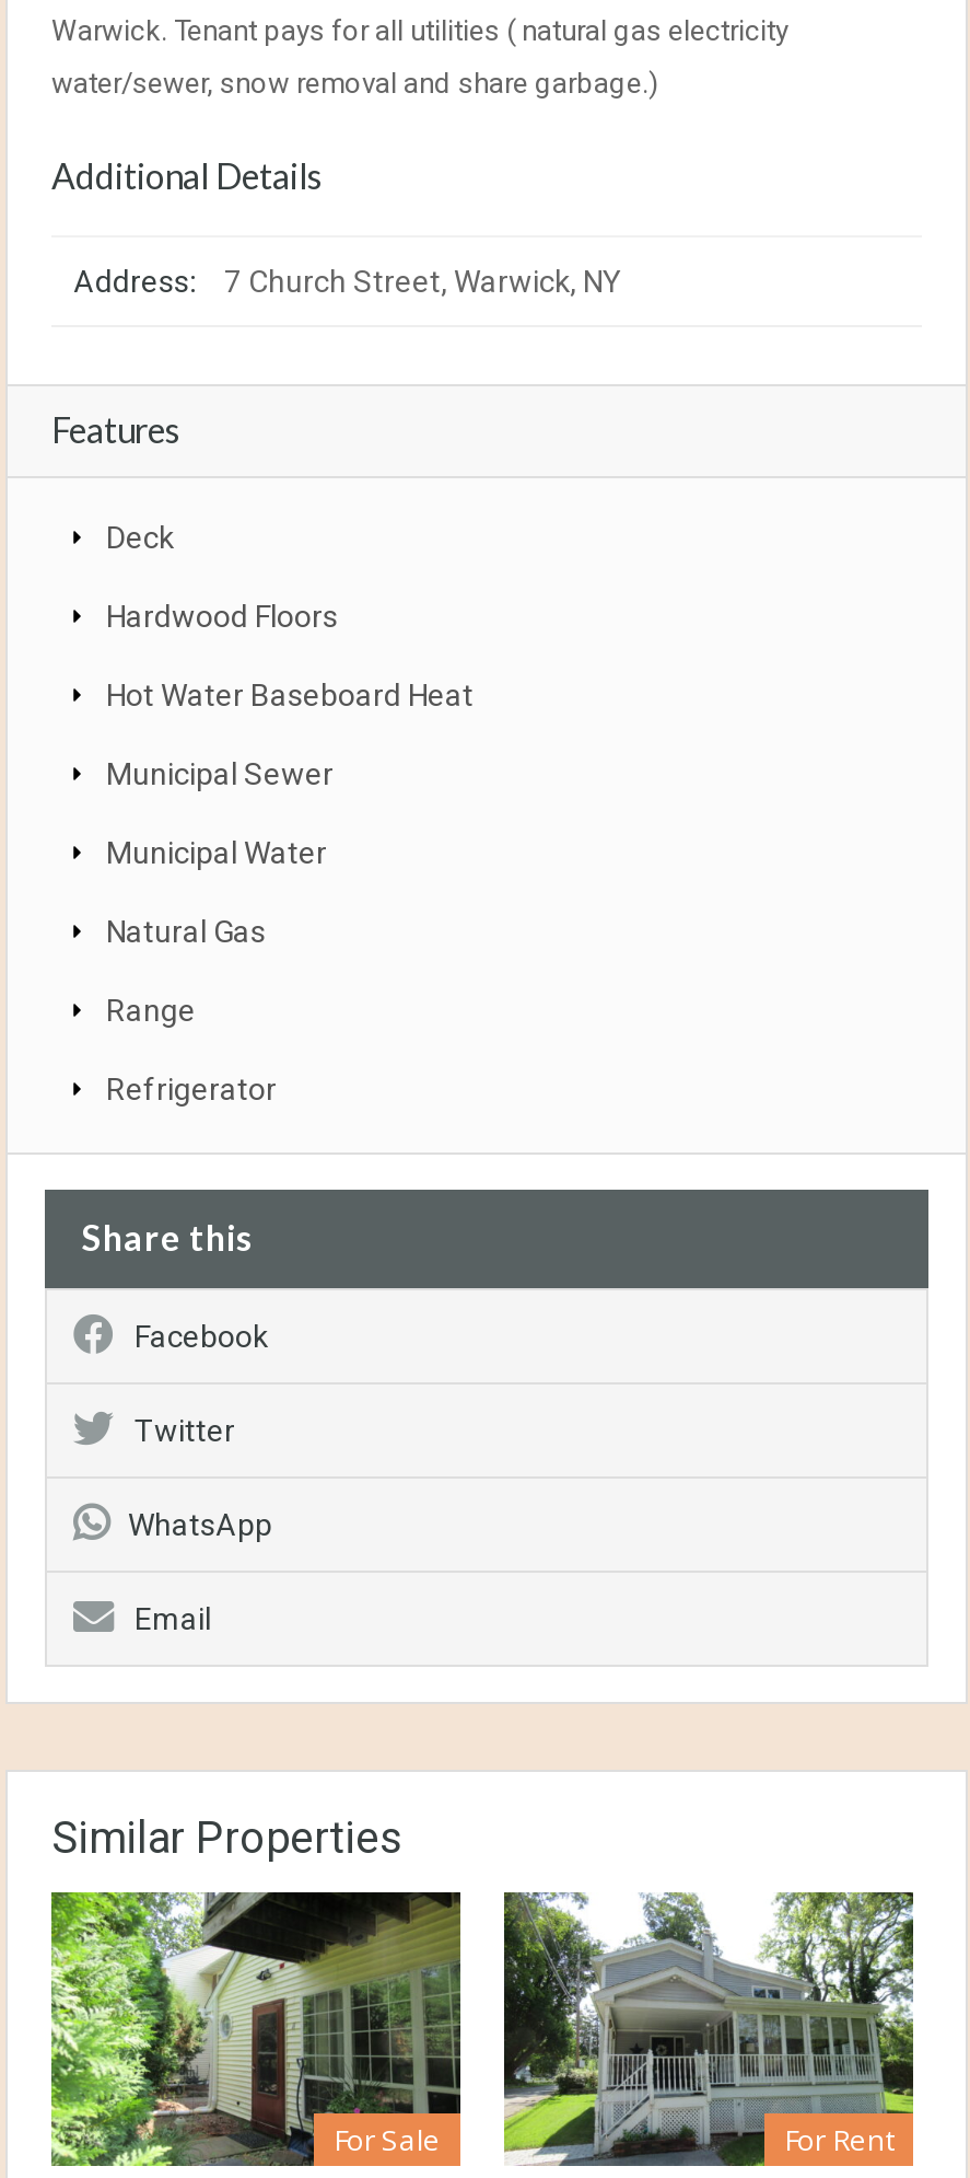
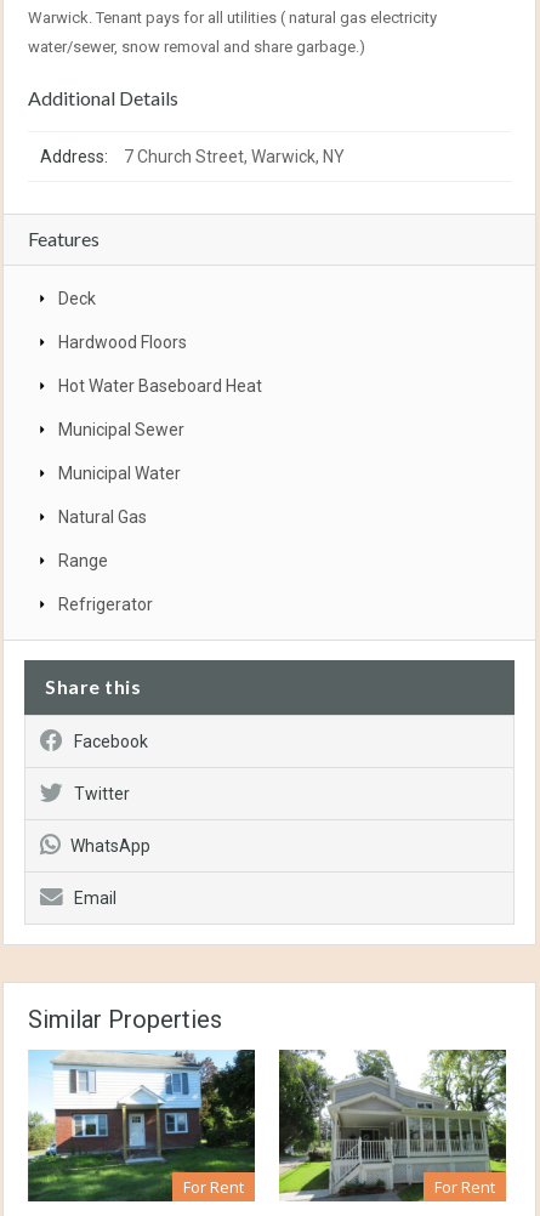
[49,1890,463,2168] [image] | For Sale -> [27,1049,256,1203] [image] | For Rent

